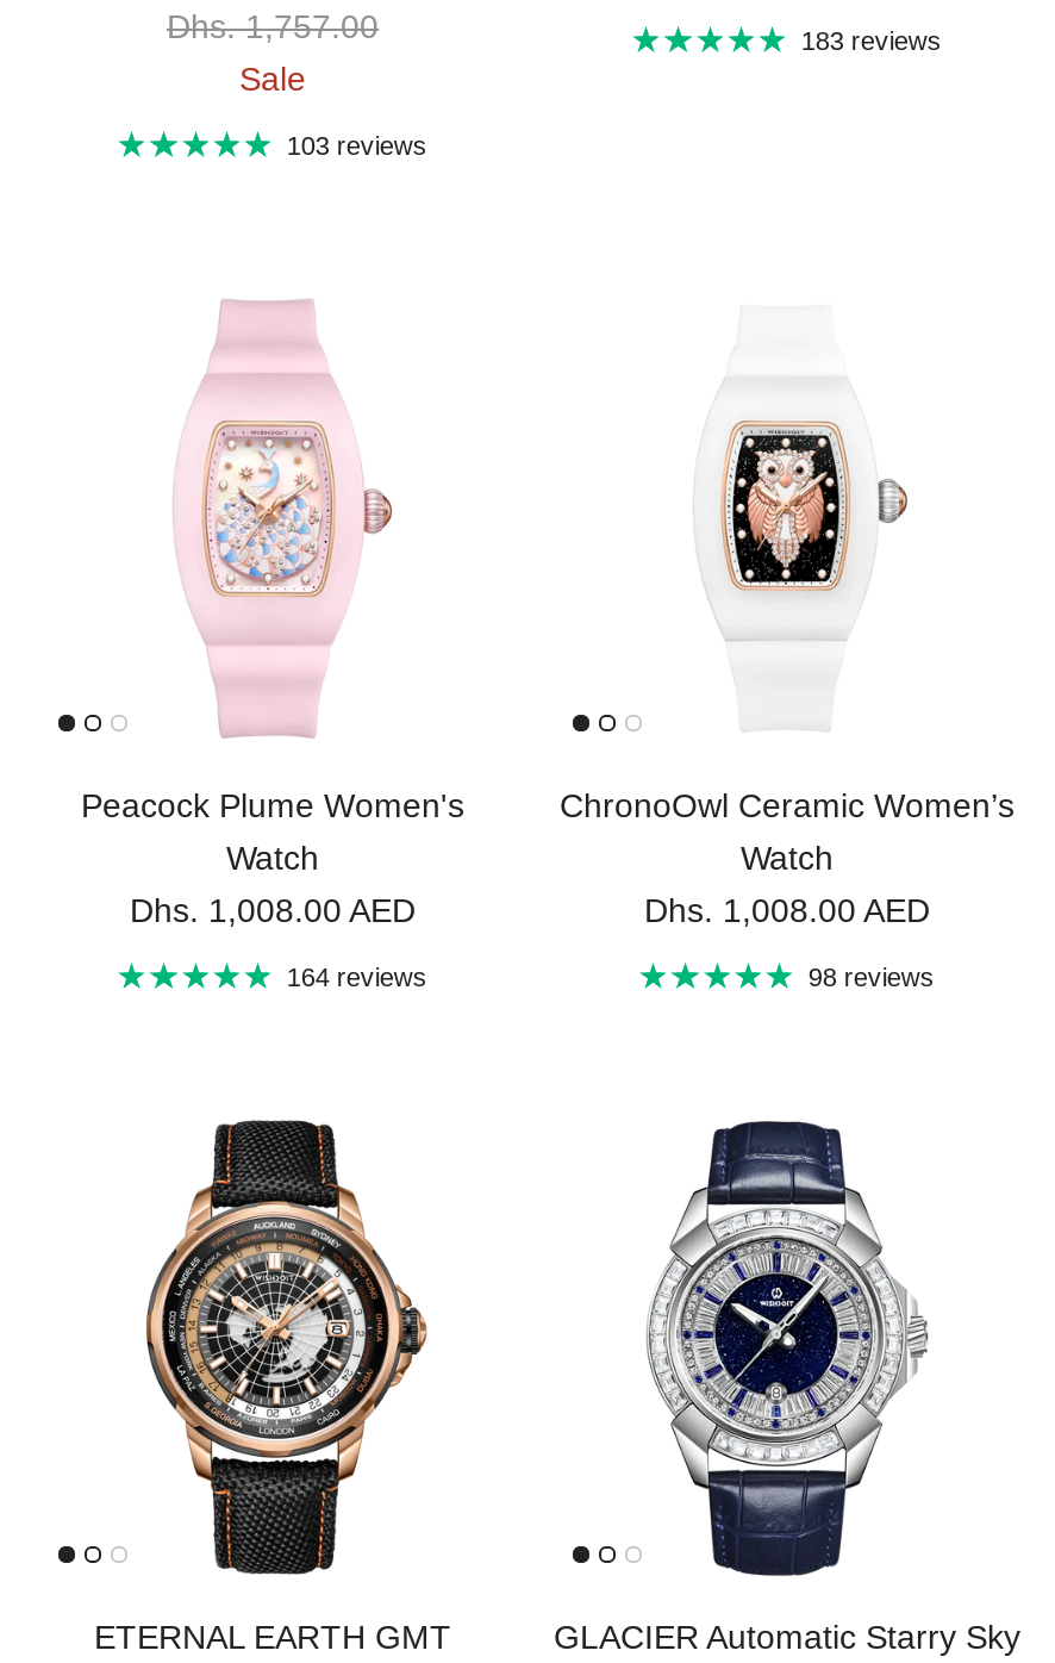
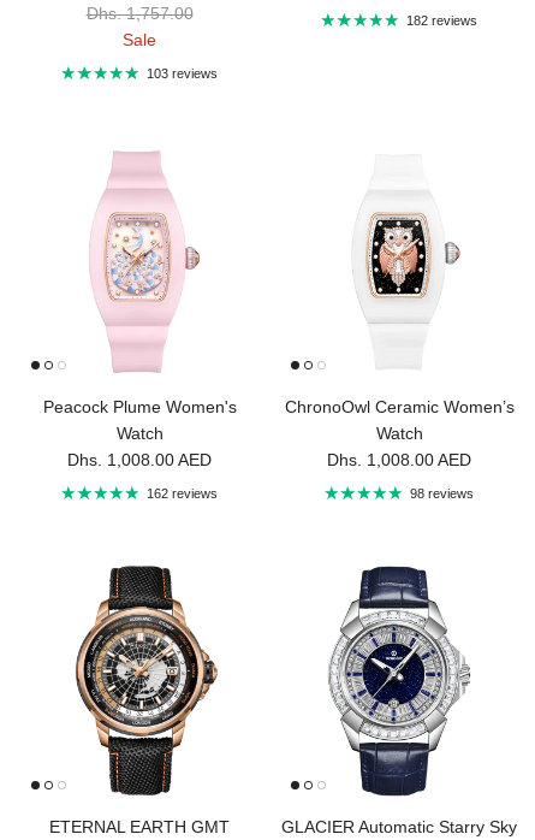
[801,27,942,55] 183 reviews -> [406,13,477,28] 182 reviews
[287,963,427,992] 164 reviews -> [147,486,217,501] 162 reviews

